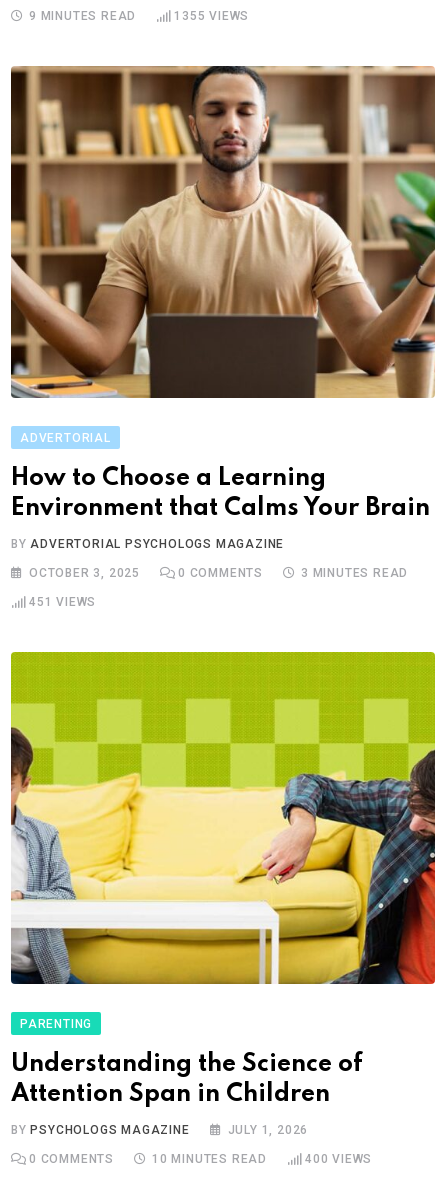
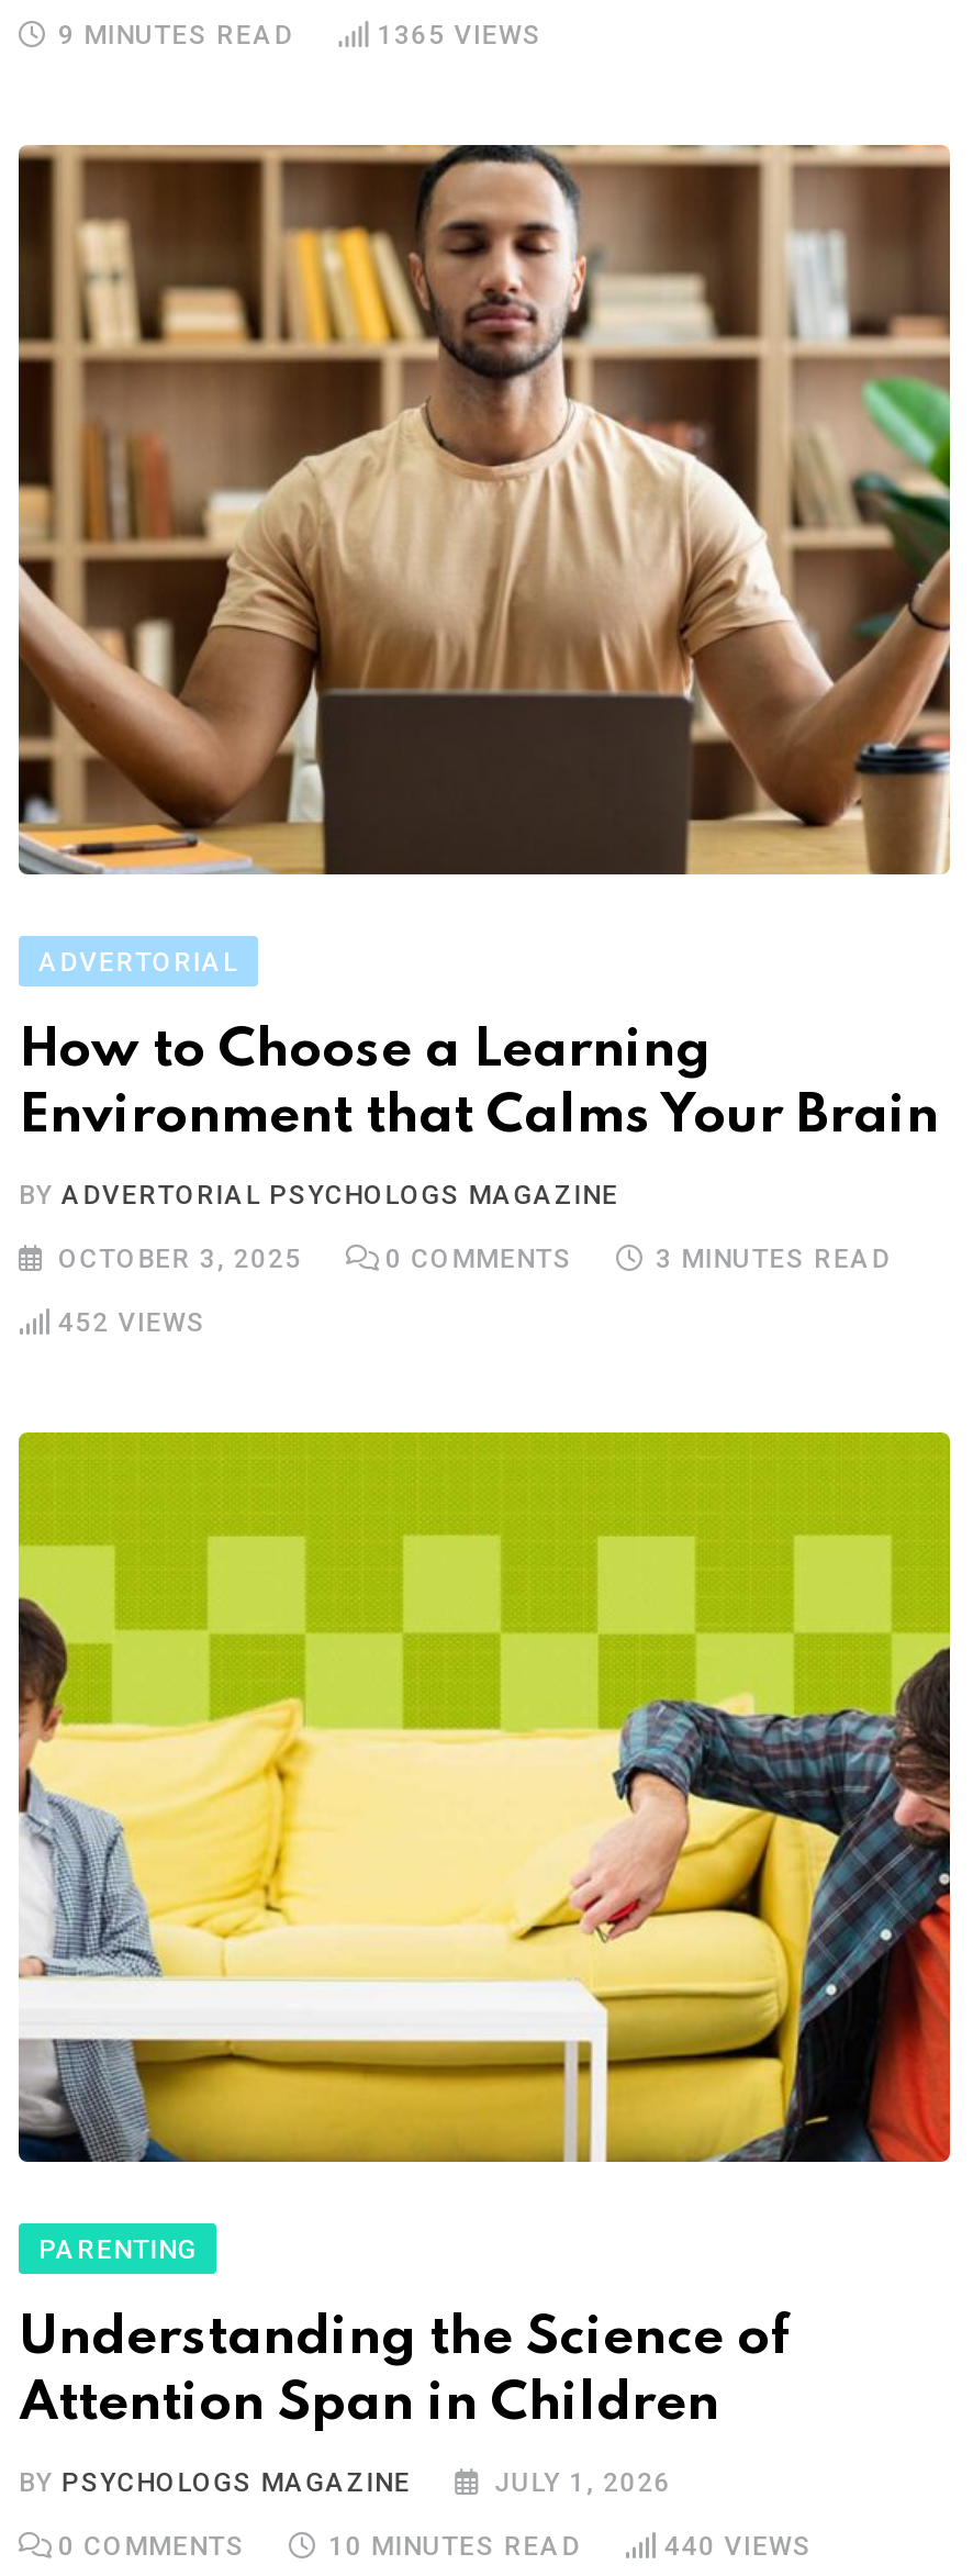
[174,9,249,23] 1355 VIEWS -> [377,20,542,51] 1365 VIEWS
[29,595,96,609] 451 VIEWS -> [58,1307,206,1338] 452 VIEWS
[305,1152,372,1166] 400 VIEWS -> [664,2530,812,2561] 440 VIEWS

